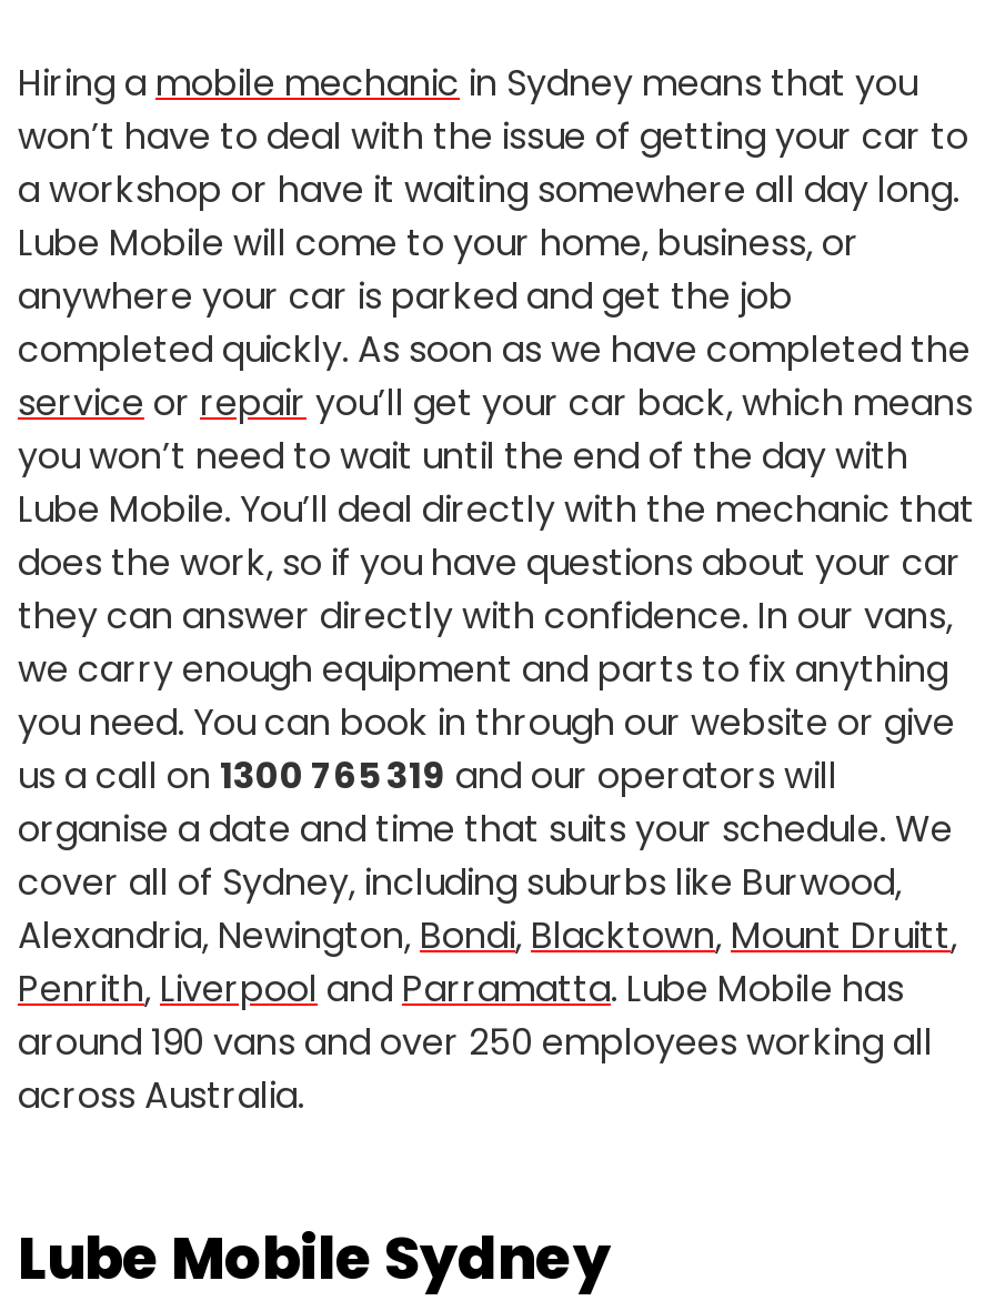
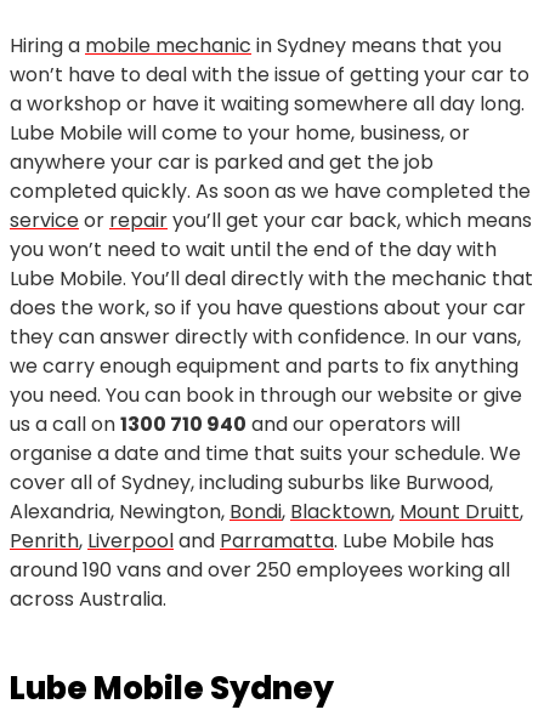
[18,750,837,801] us a call on 1300 765 319 and our operators will -> [10,410,460,438] us a call on 1300 710 940 and our operators will

